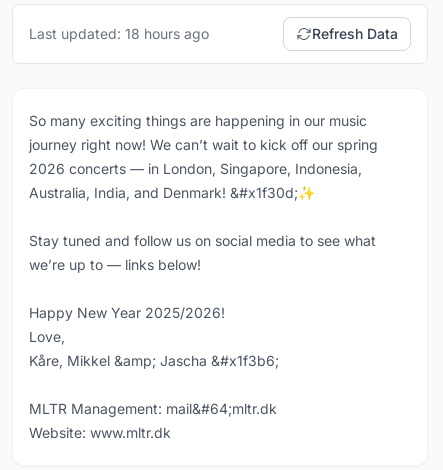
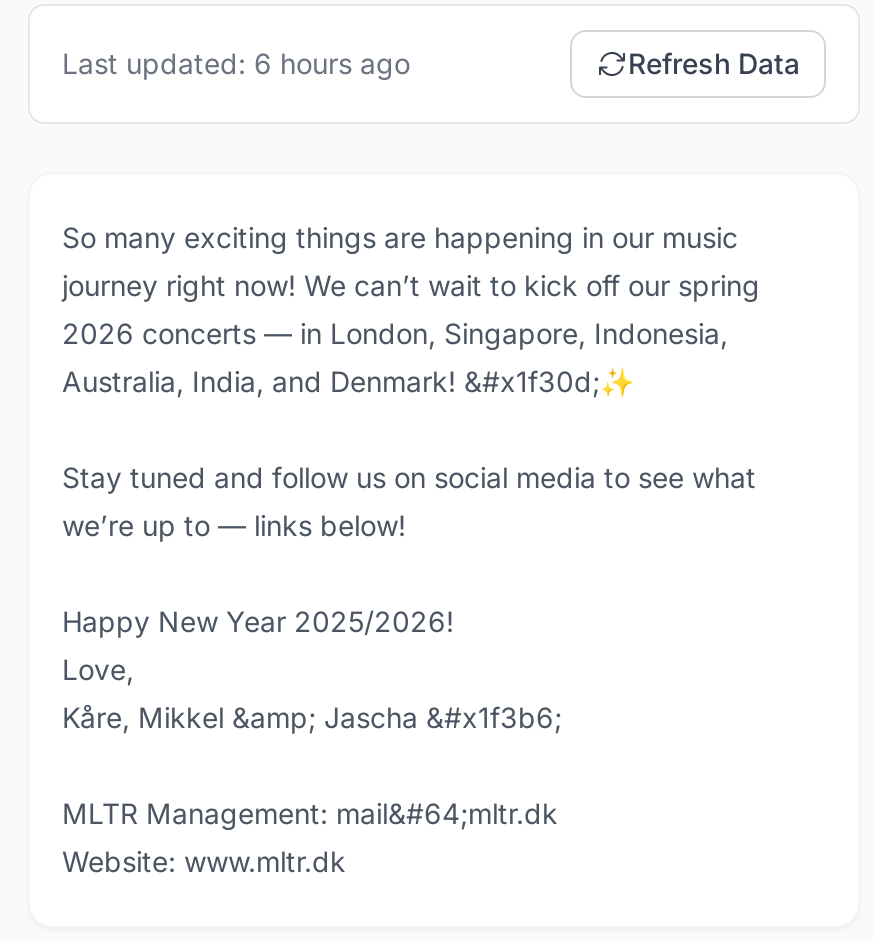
[29,25,209,42] Last updated: 18 hours ago -> [62,46,410,80] Last updated: 6 hours ago

